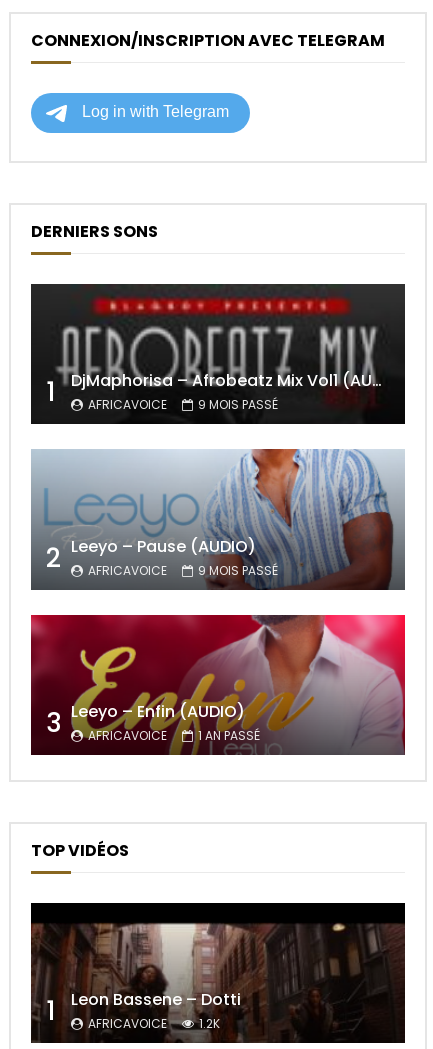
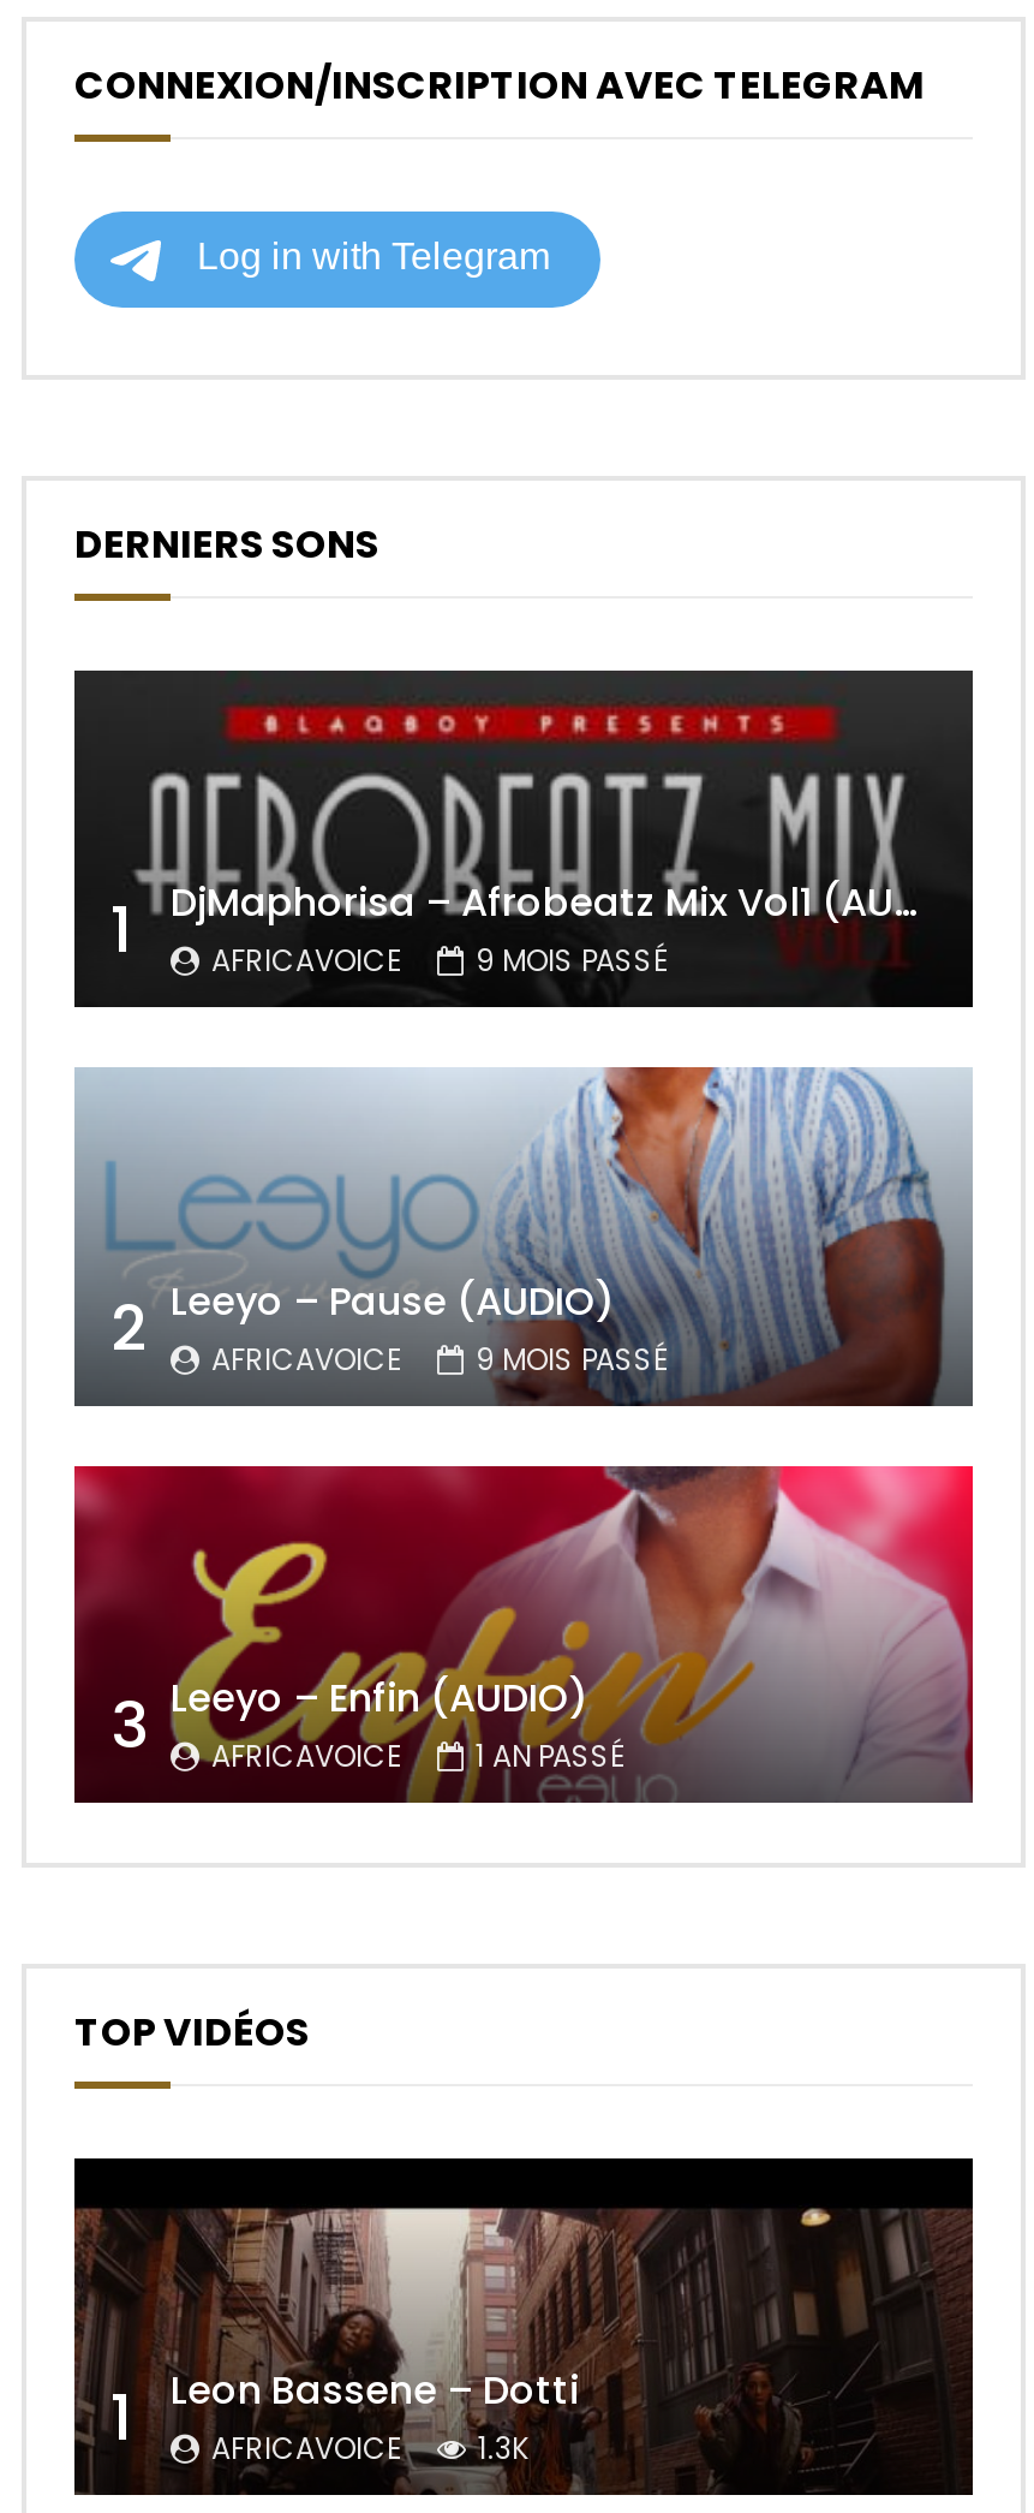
[46,988,241,1032] 1 Leon Bassene – Dotti AFRICAVOICE 1.2K -> [110,2363,579,2469] 1 Leon Bassene – Dotti AFRICAVOICE 1.3K

